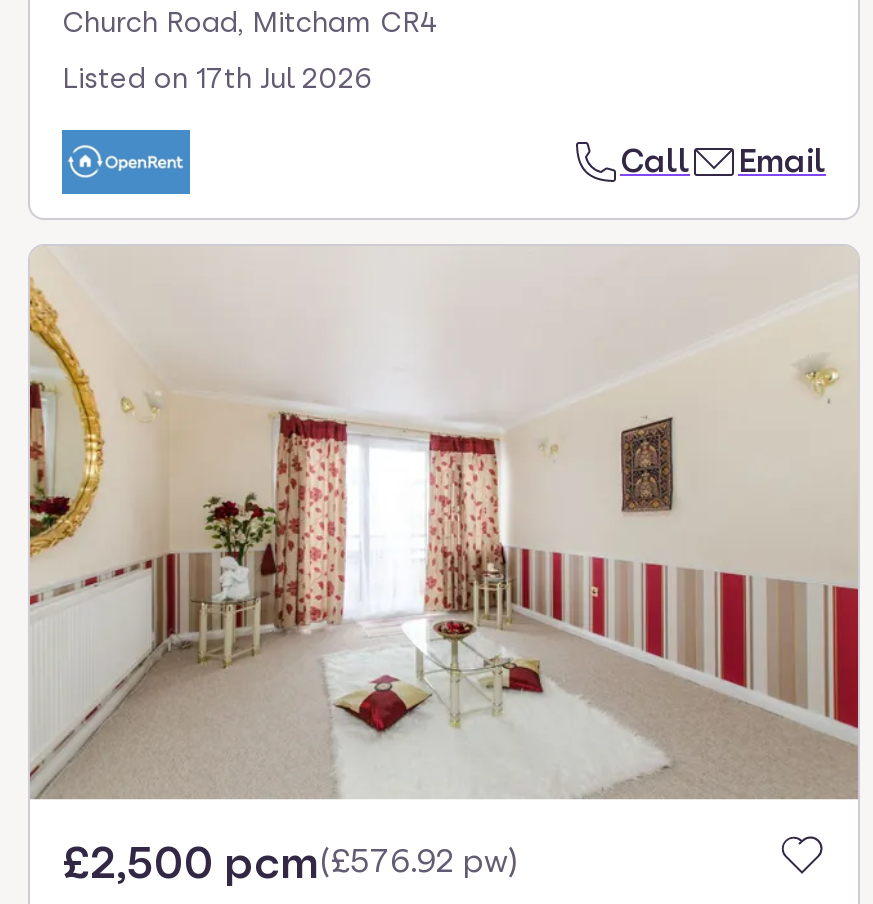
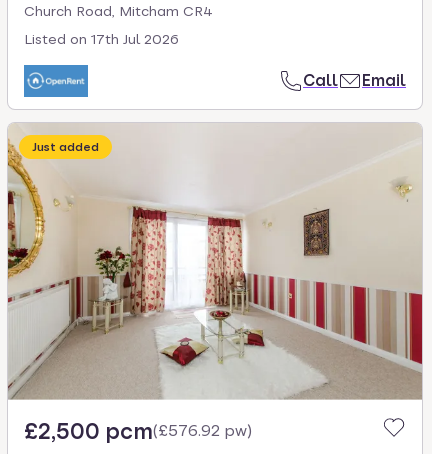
none -> [32,140,99,154] Just added

